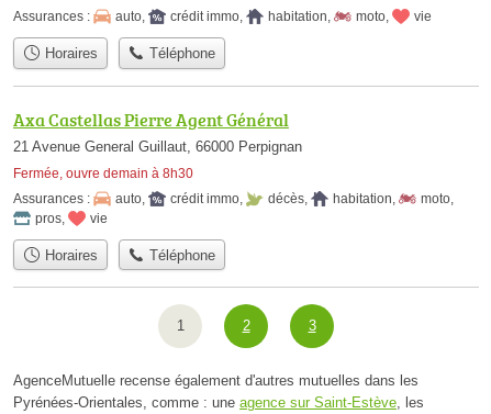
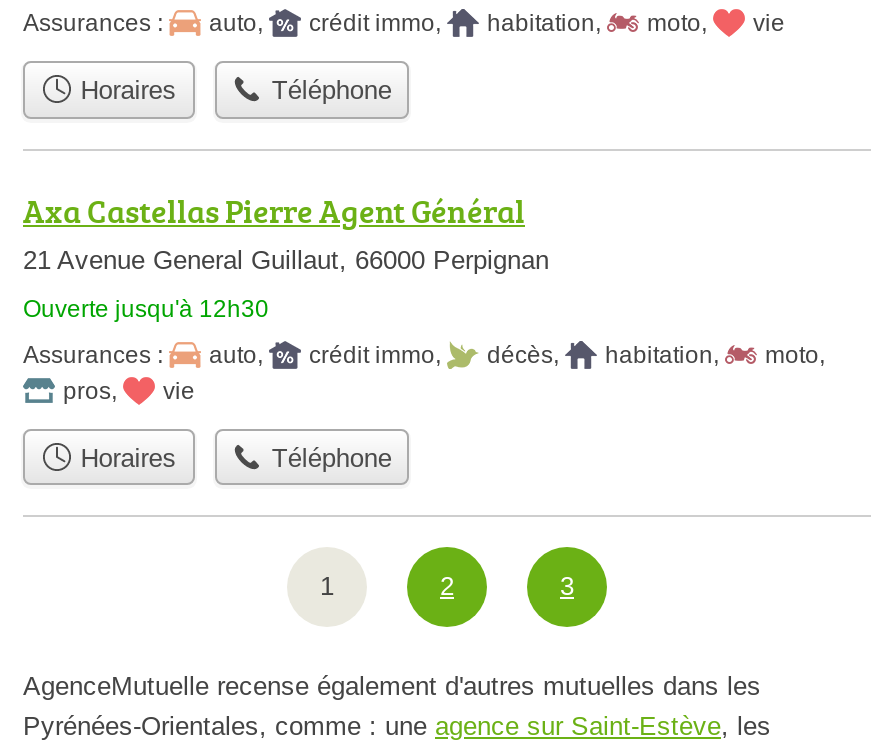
[13,165,193,181] Fermée, ouvre demain à 8h30 -> [23,294,269,322] Ouverte jusqu'à 12h30

